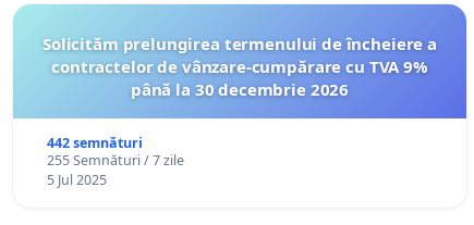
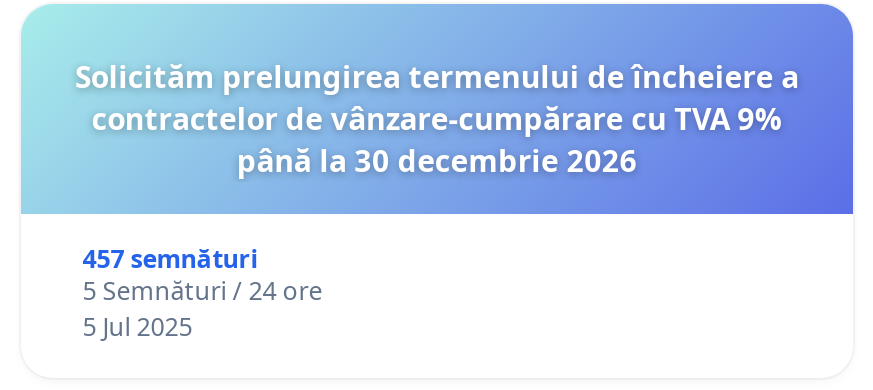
[47,134,143,152] 442 semnături -> [83,243,259,277] 457 semnături
[47,151,184,169] 255 Semnături / 7 zile -> [83,275,323,309] 5 Semnături / 24 ore

